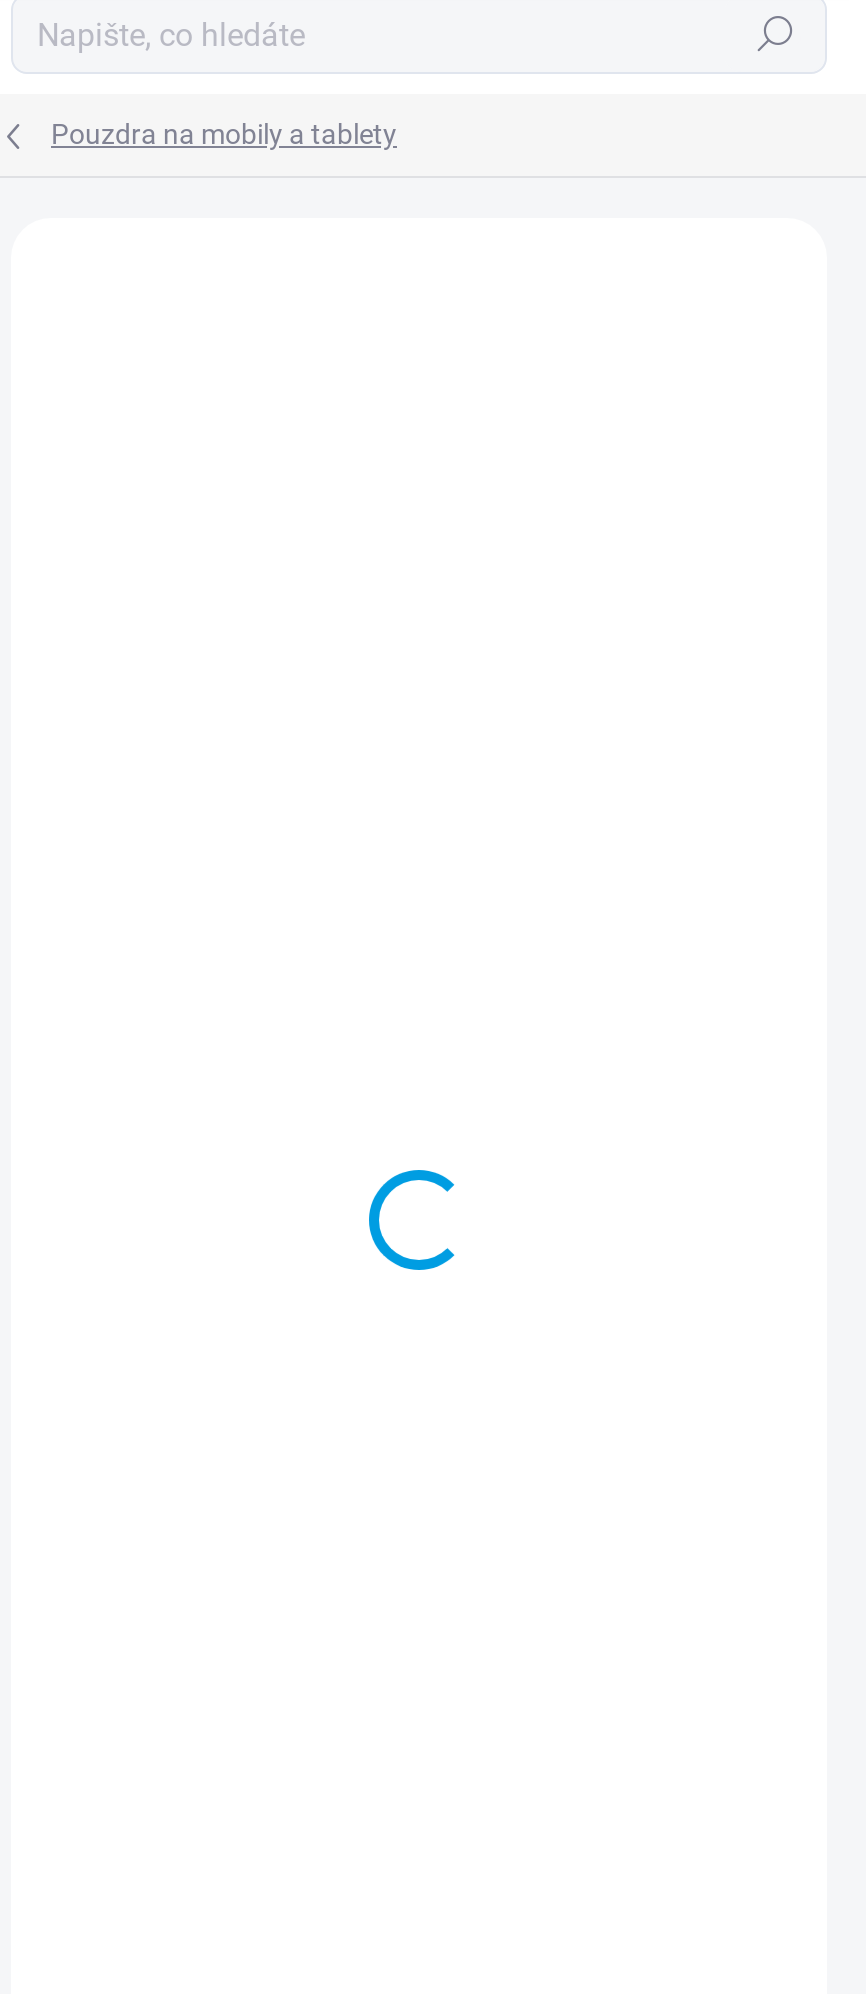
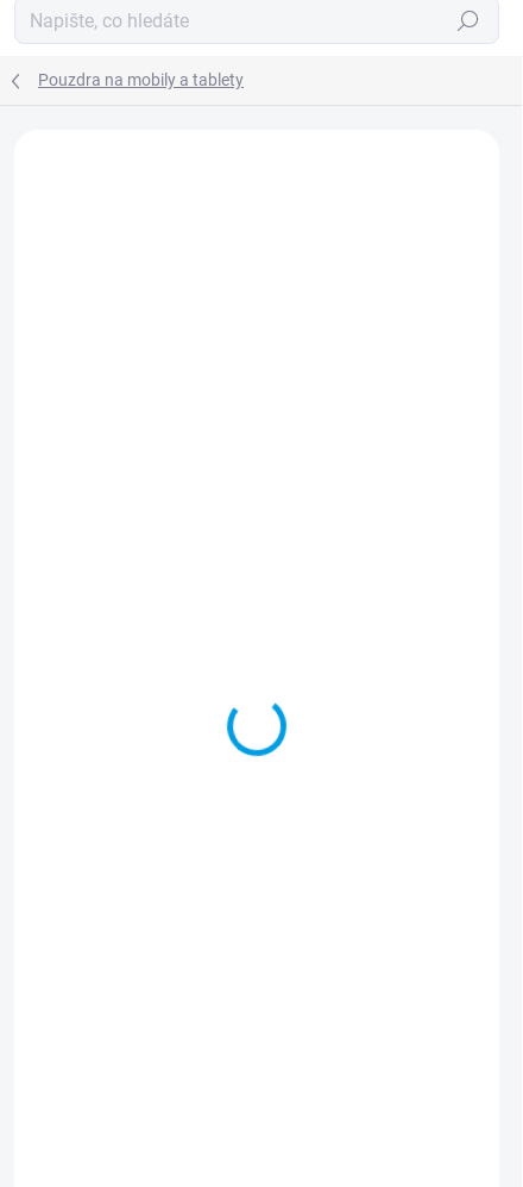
[369,1166,471,1270] [image] -> [228,695,289,755] [image]

